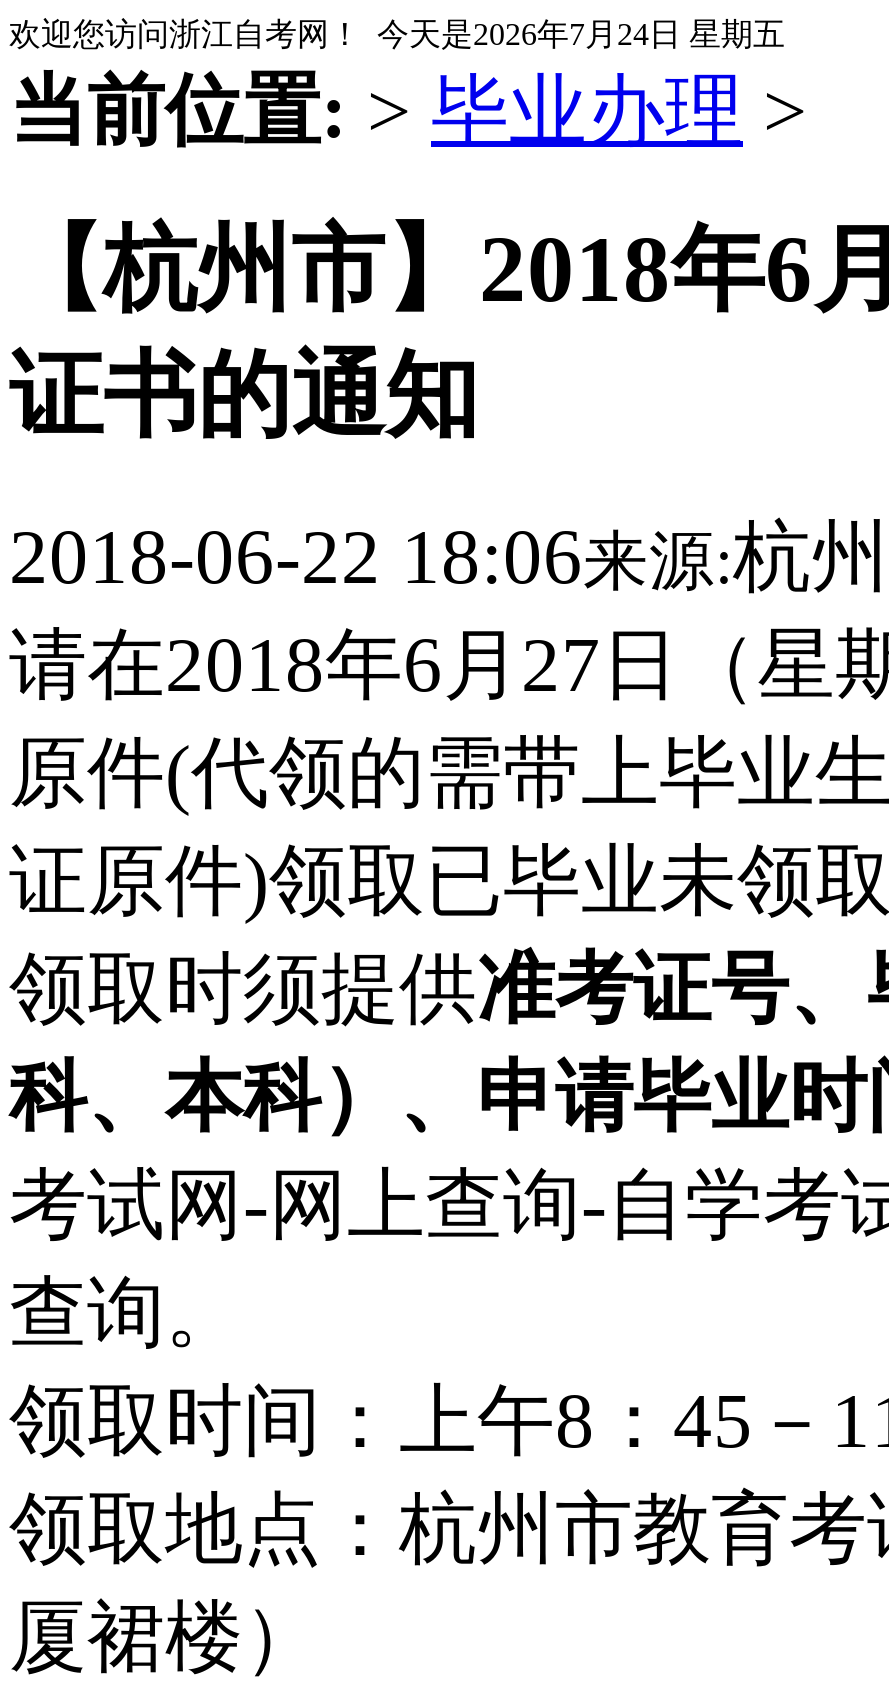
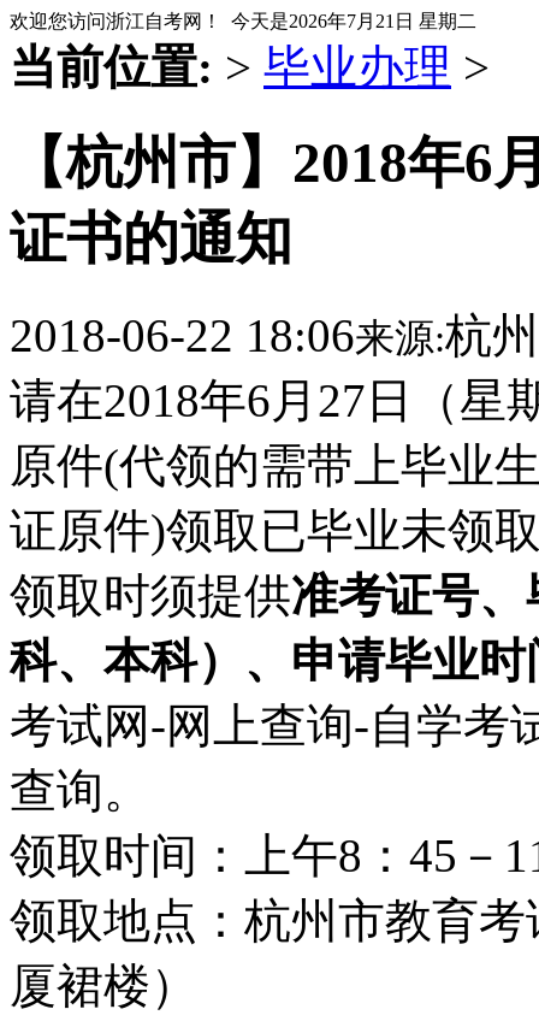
[9,17,785,51] 欢迎您访问浙江自考网！ 今天是2026年7月24日 星期五 -> [10,11,476,31] 欢迎您访问浙江自考网！ 今天是2026年7月21日 星期二

